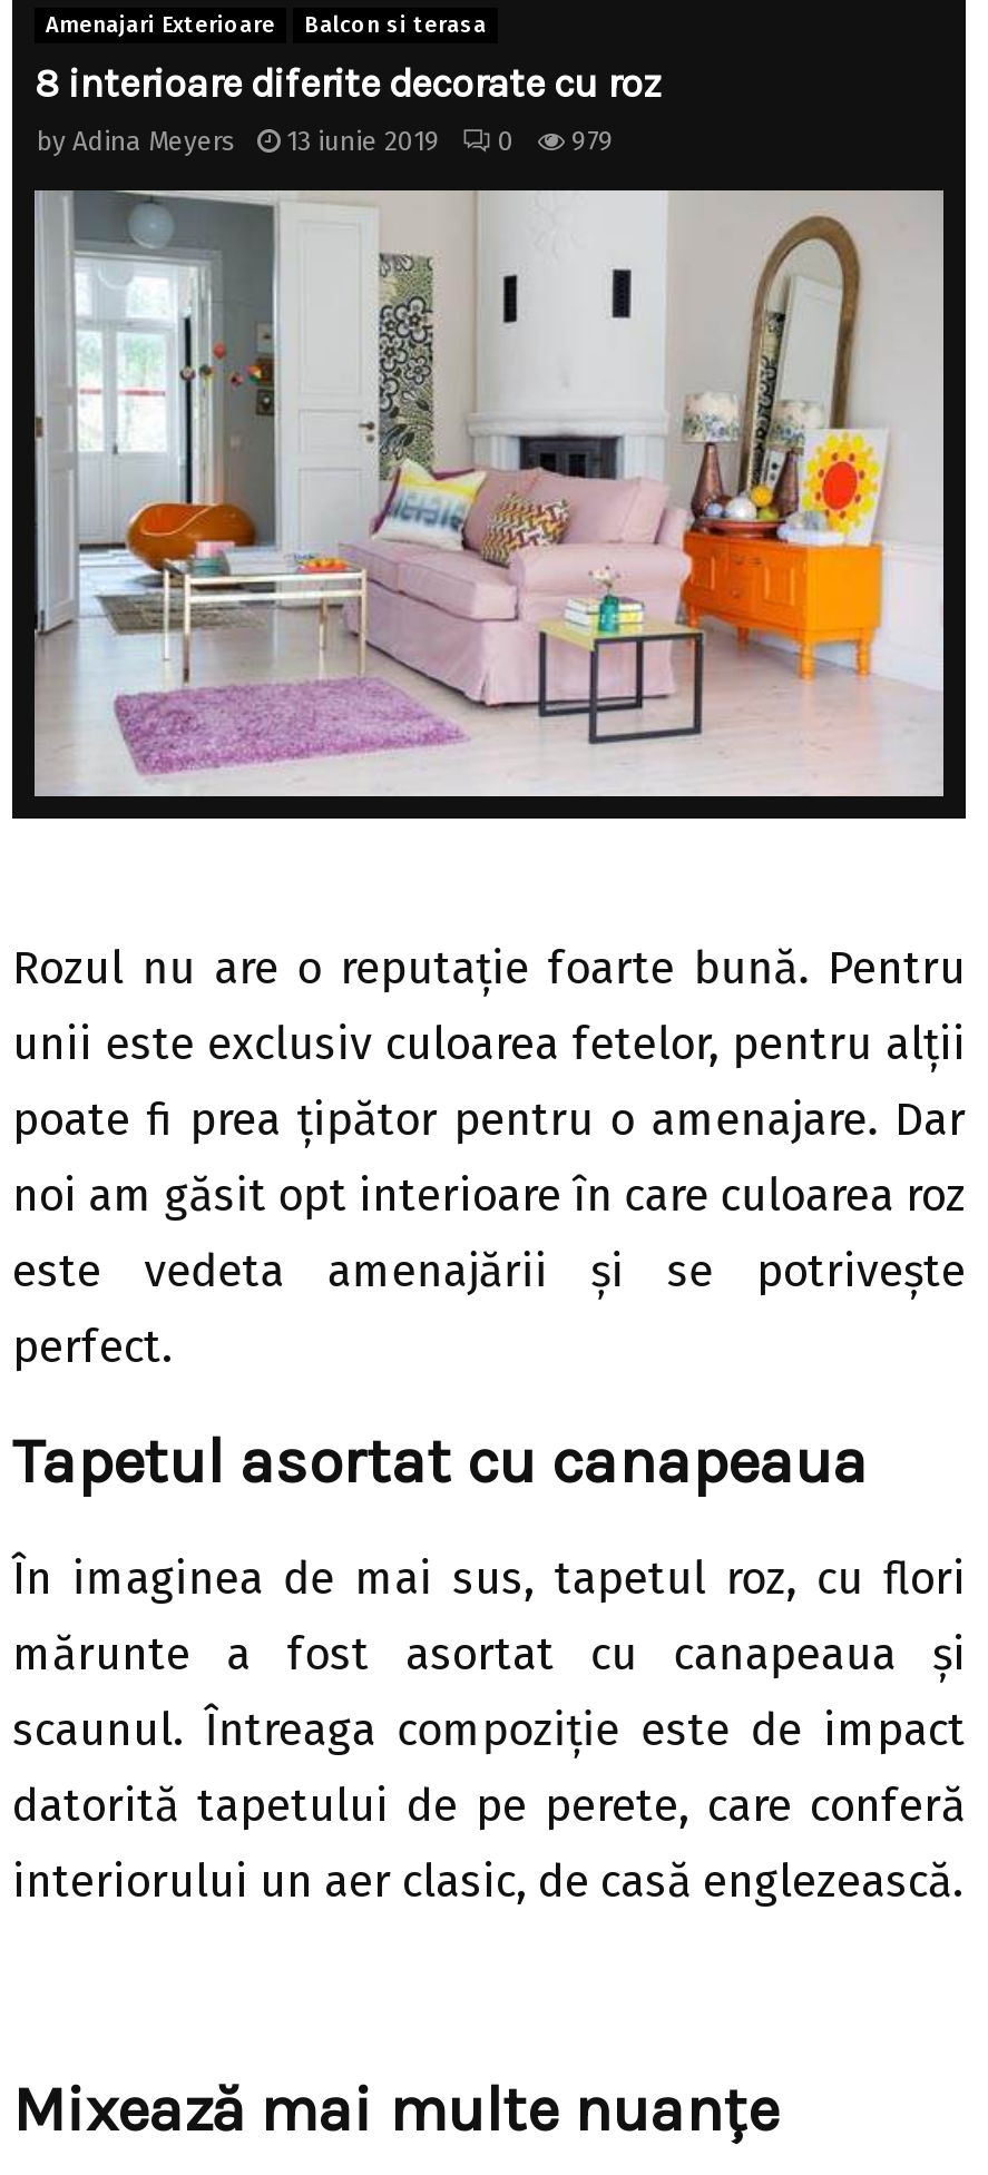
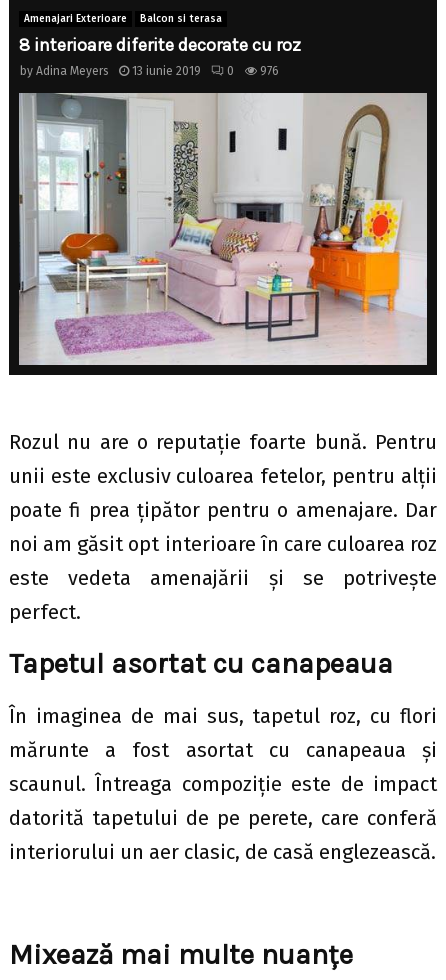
[37,126,614,157] by Adina Meyers 13 iunie 2019 0 979 -> [20,64,279,78] by Adina Meyers 13 iunie 2019 0 976

